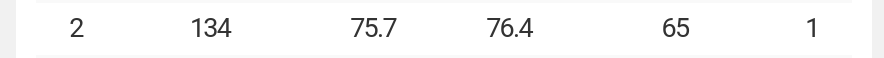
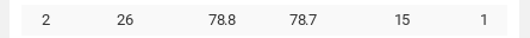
[190,13,230,43] 134 -> [117,11,133,28] 26
[350,13,396,43] 75.7 -> [209,11,236,28] 78.8
[486,13,532,43] 76.4 -> [290,11,317,28] 78.7
[662,13,688,43] 65 -> [394,11,410,28] 15

